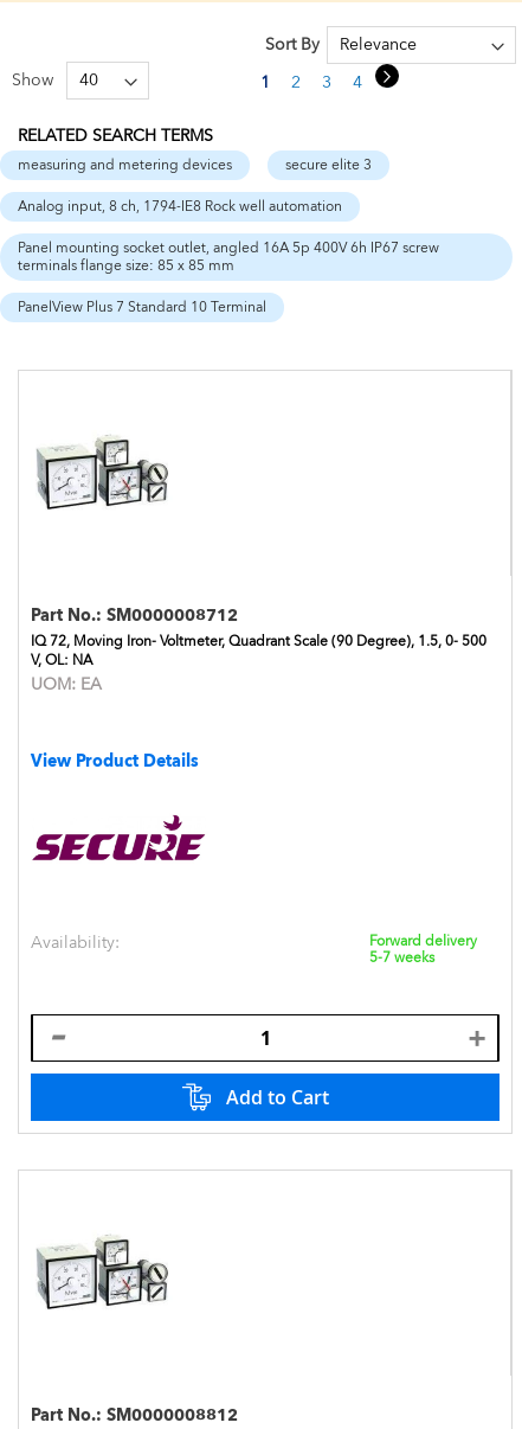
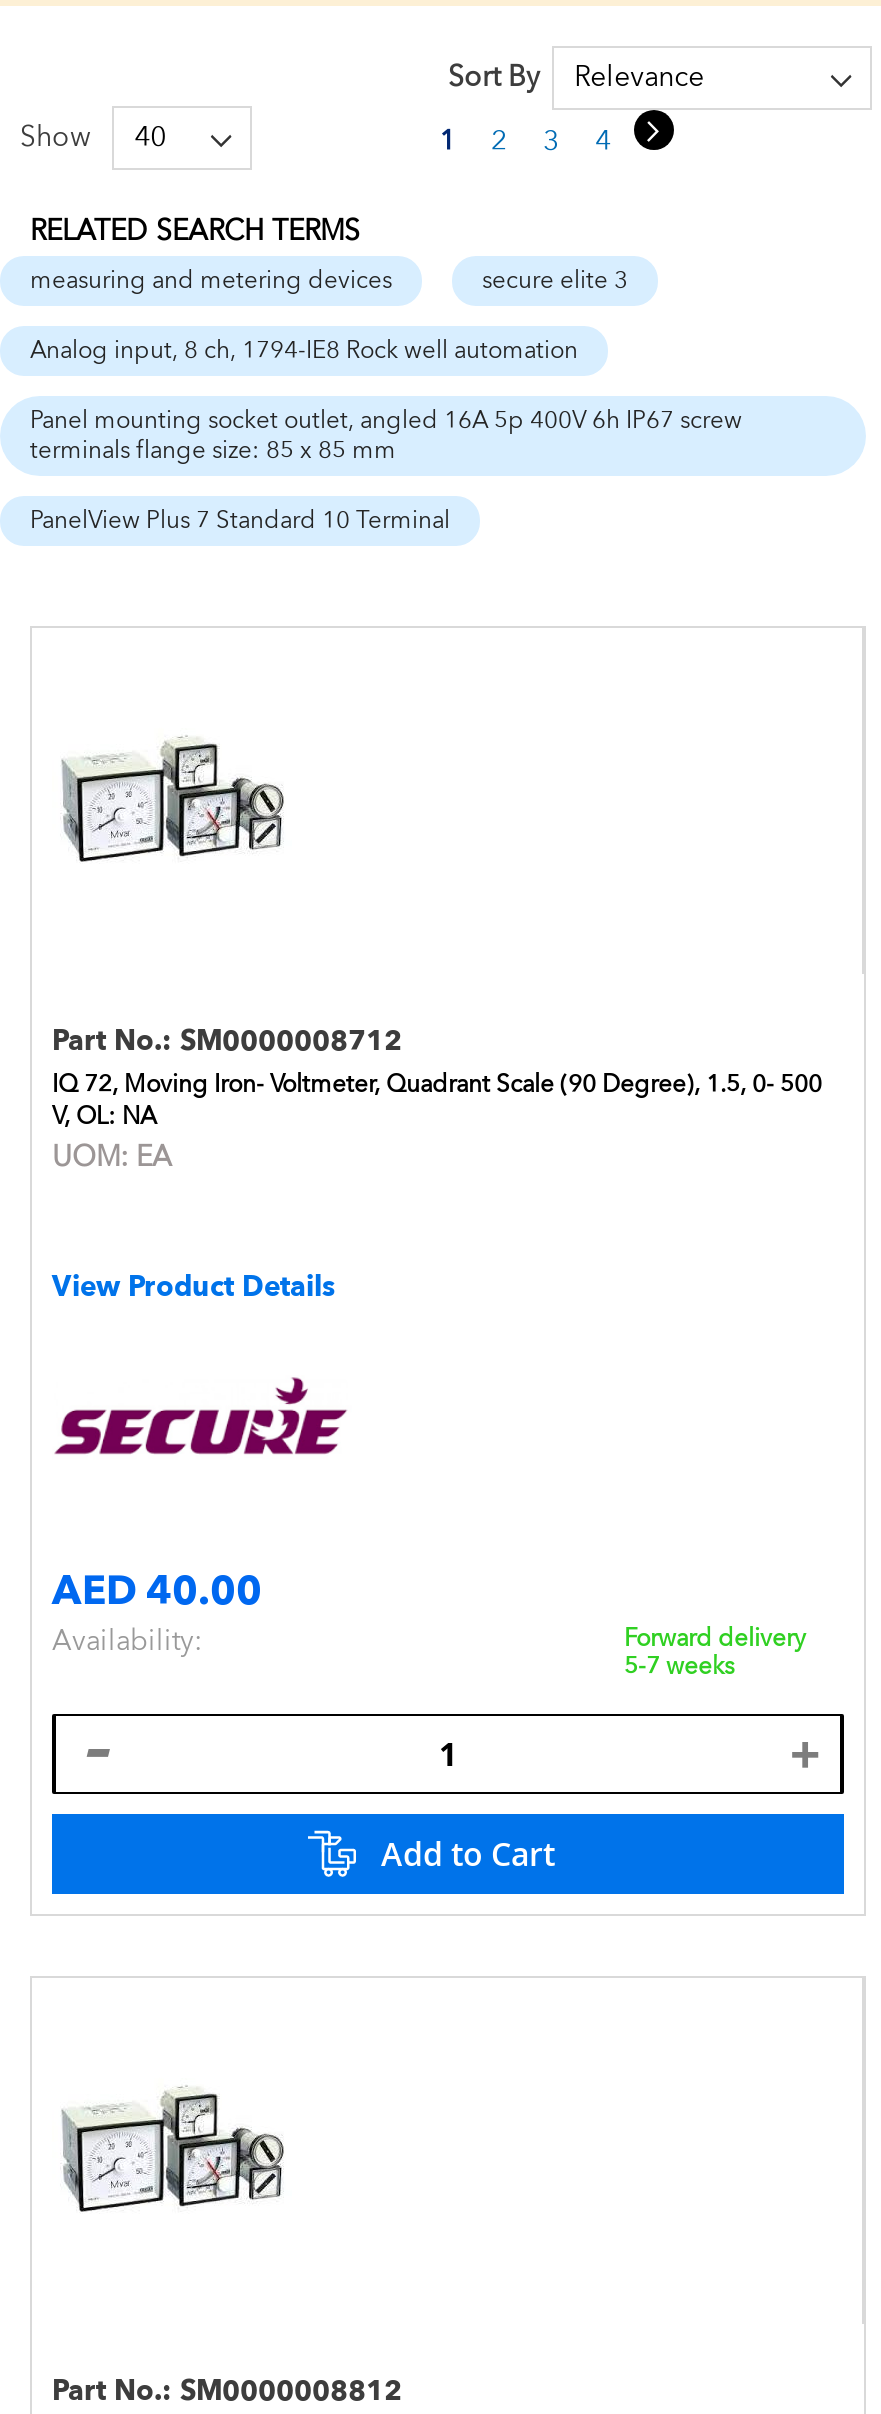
none -> [52,1567,262,1615] AED 40.00
moved [31,933,477,966] -> [52,1625,806,1681]: Availability: | Forward delivery | 5-7 weeks

